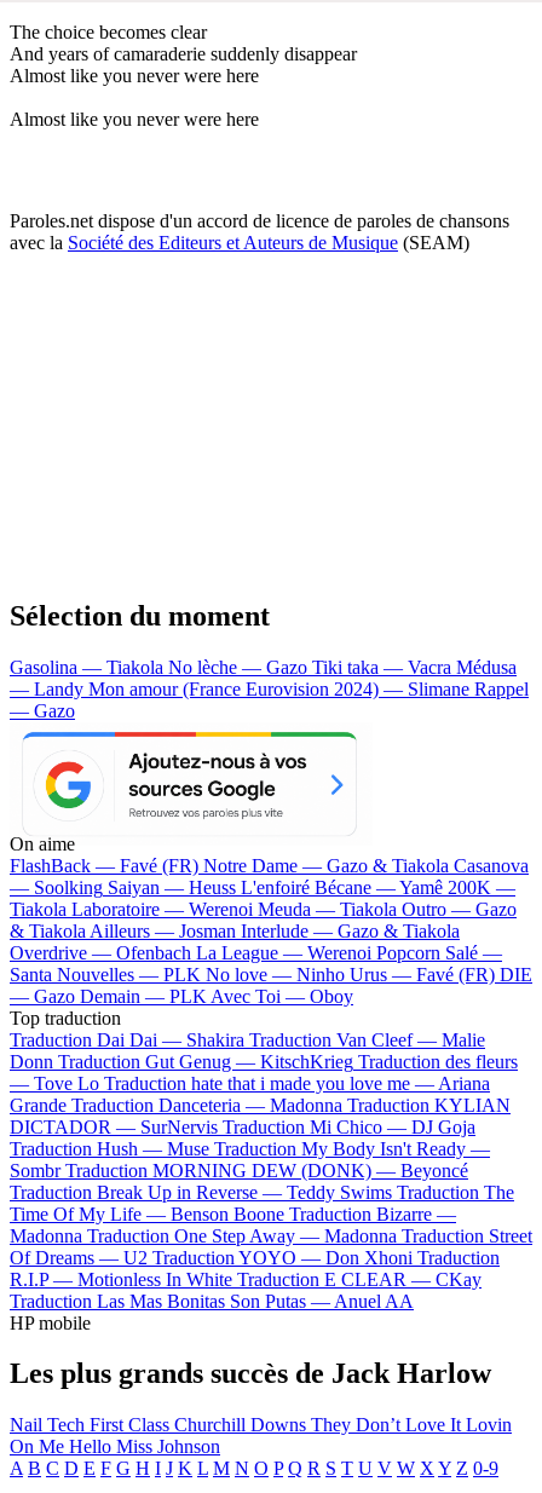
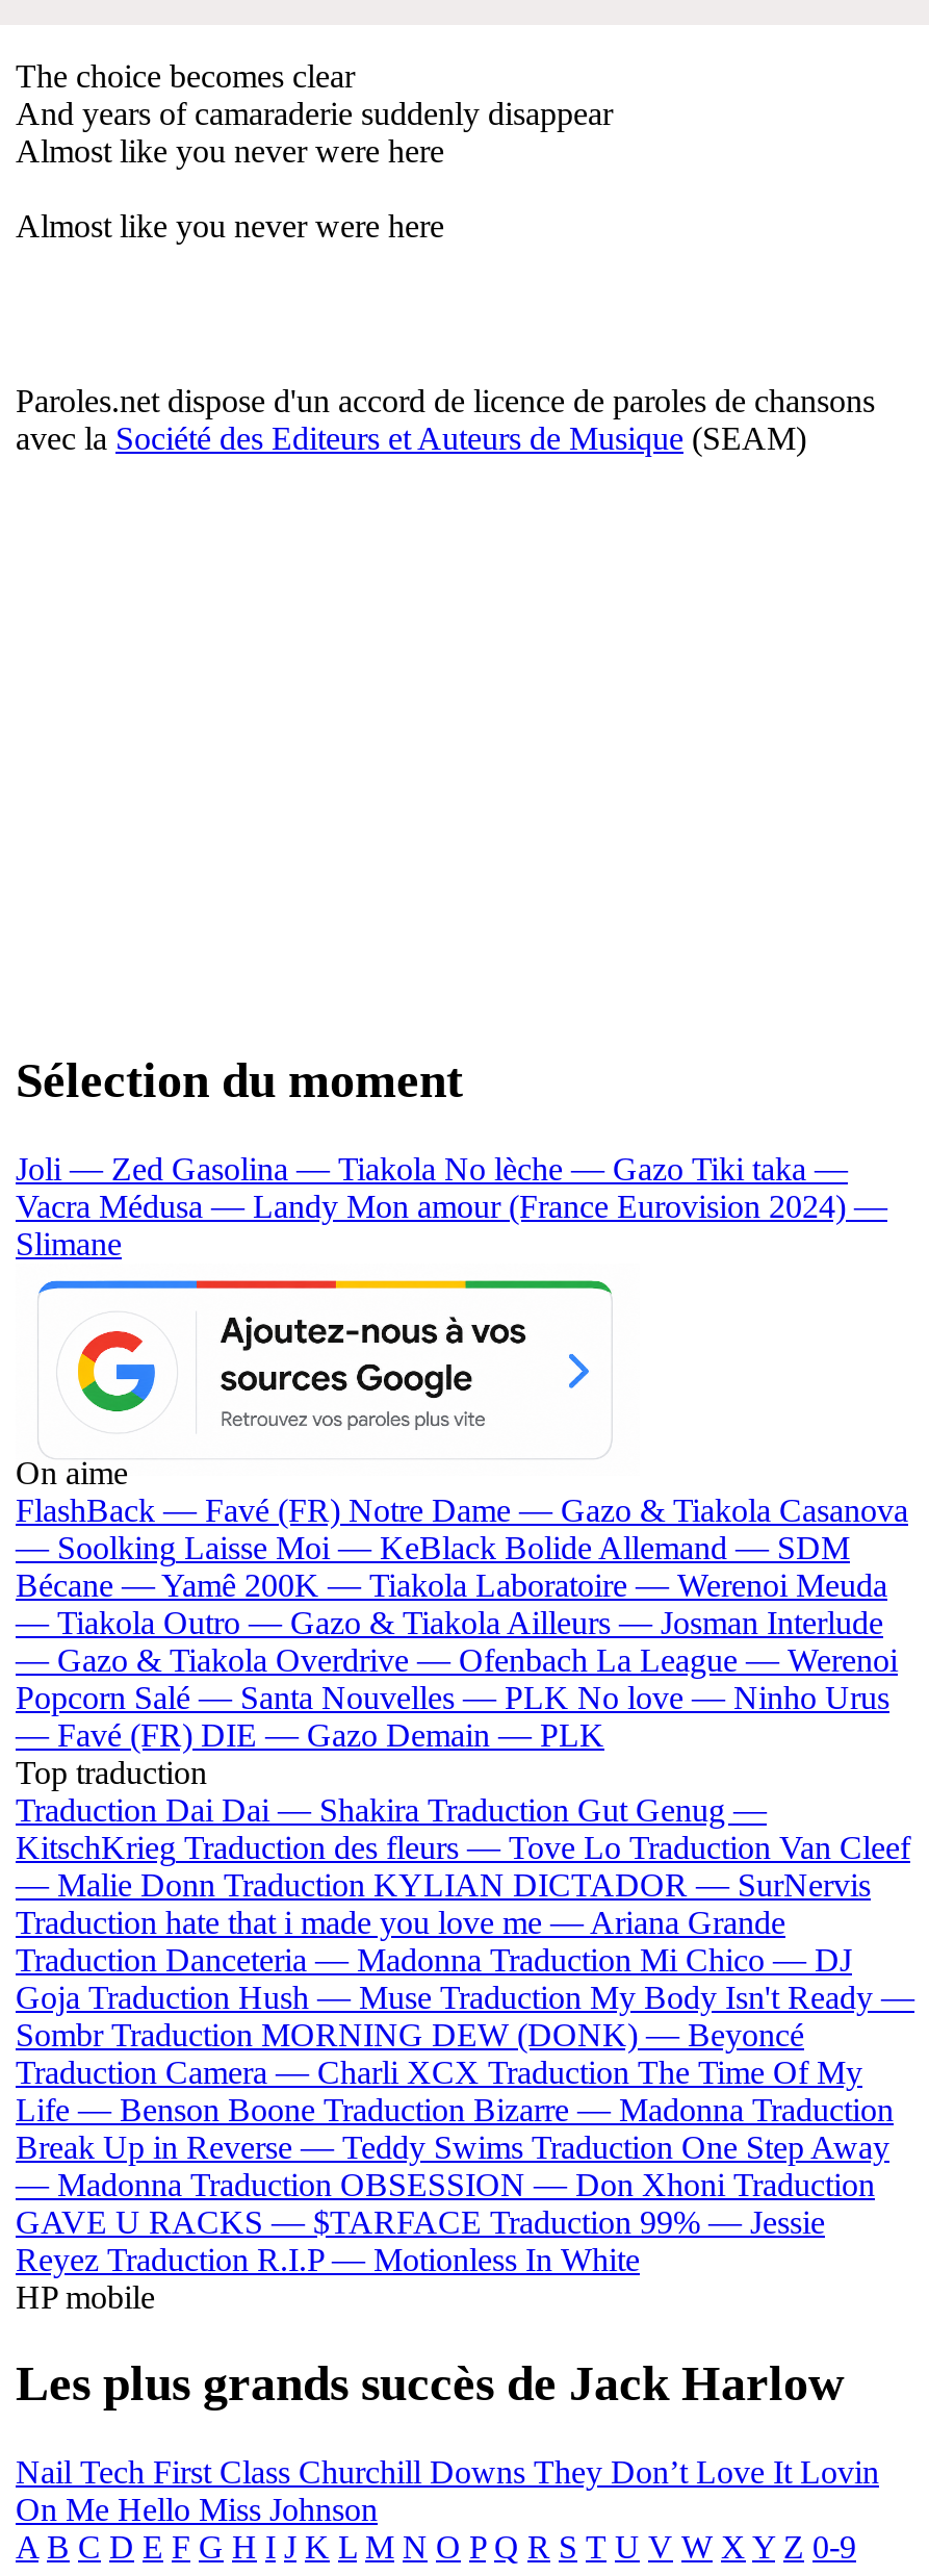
[10,656,529,720] Gasolina — Tiakola No lèche — Gazo Tiki taka — Vacra Médusa | — Landy Mon amour (France Eurovision 2024) — Slimane Rappel | — Gazo -> [16,1150,887,1260] Joli — Zed Gasolina — Tiakola No lèche — Gazo Tiki taka — | Vacra Médusa — Landy Mon amour (France Eurovision 2024) — | Slimane
[10,877,532,1006] — Soolking Saiyan — Heuss L'enfoiré Bécane — Yamê 200K — | Tiakola Laboratoire — Werenoi Meuda — Tiakola Outro — Gazo | & Tiakola Ailleurs — Josman Interlude — Gazo & Tiakola | Overdrive — Ofenbach La League — Werenoi Popcorn Salé — | Santa Nouvelles — PLK No love — Ninho Urus — Favé (FR) DIE | — Gazo Demain — PLK Avec Toi — Oboy -> [16,1529,898,1752] — Soolking Laisse Moi — KeBlack Bolide Allemand — SDM | Bécane — Yamê 200K — Tiakola Laboratoire — Werenoi Meuda | — Tiakola Outro — Gazo & Tiakola Ailleurs — Josman Interlude | — Gazo & Tiakola Overdrive — Ofenbach La League — Werenoi | Popcorn Salé — Santa Nouvelles — PLK No love — Ninho Urus | —Favé (FR) DIE — Gazo Demain — PLK
[10,1029,518,1158] Traduction Dai Dai — Shakira Traduction Van Cleef — Malie | Donn Traduction Gut Genug — KitschKrieg Traduction des fleurs | — Tove Lo Traduction hate that i made you love me — Ariana | Grande Traduction Danceteria — Madonna Traduction KYLIAN | DICTADOR — SurNervis Traduction Mi Chico — DJ Goja | Traduction Hush — Muse Traduction My Body Isn't Ready — -> [16,1791,914,2014] Traduction Dai Dai — Shakira Traduction Gut Genug — | KitschKrieg Traduction des fleurs — Tove Lo Traduction Van Cleef | — Malie Donn Traduction KYLIAN DICTADOR — SurNervis | Traduction hate that i made you love me — Ariana Grande | Traduction Danceteria — Madonna Traduction Mi Chico — DJ | Goja Traduction Hush — Muse Traduction My Body Isn't Ready —
[10,1181,532,1311] Traduction Break Up in Reverse — Teddy Swims Traduction The | Time Of My Life — Benson Boone Traduction Bizarre — | Madonna Traduction One Step Away — Madonna Traduction Street | Of Dreams — U2 Traduction YOYO — Don Xhoni Traduction | R.I.P — Motionless In White Traduction E CLEAR — CKay | Traduction Las Mas Bonitas Son Putas — Anuel AA -> [16,2054,894,2276] Traduction Camera — Charli XCX Traduction The Time Of My | Life — Benson Boone Traduction Bizarre — Madonna Traduction | Break Up in Reverse — Teddy Swims Traduction One Step Away | — Madonna Traduction OBSESSION — Don Xhoni Traduction | GAVE U RACKS — $TARFACE Traduction 99% — Jessie | Reyez Traduction R.I.P — Motionless In White

